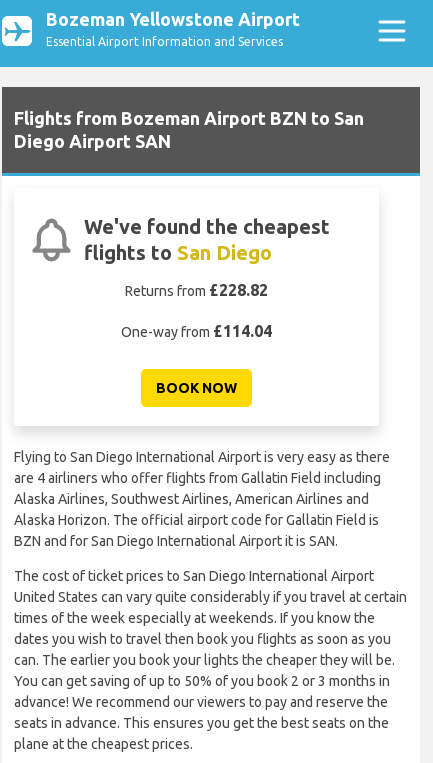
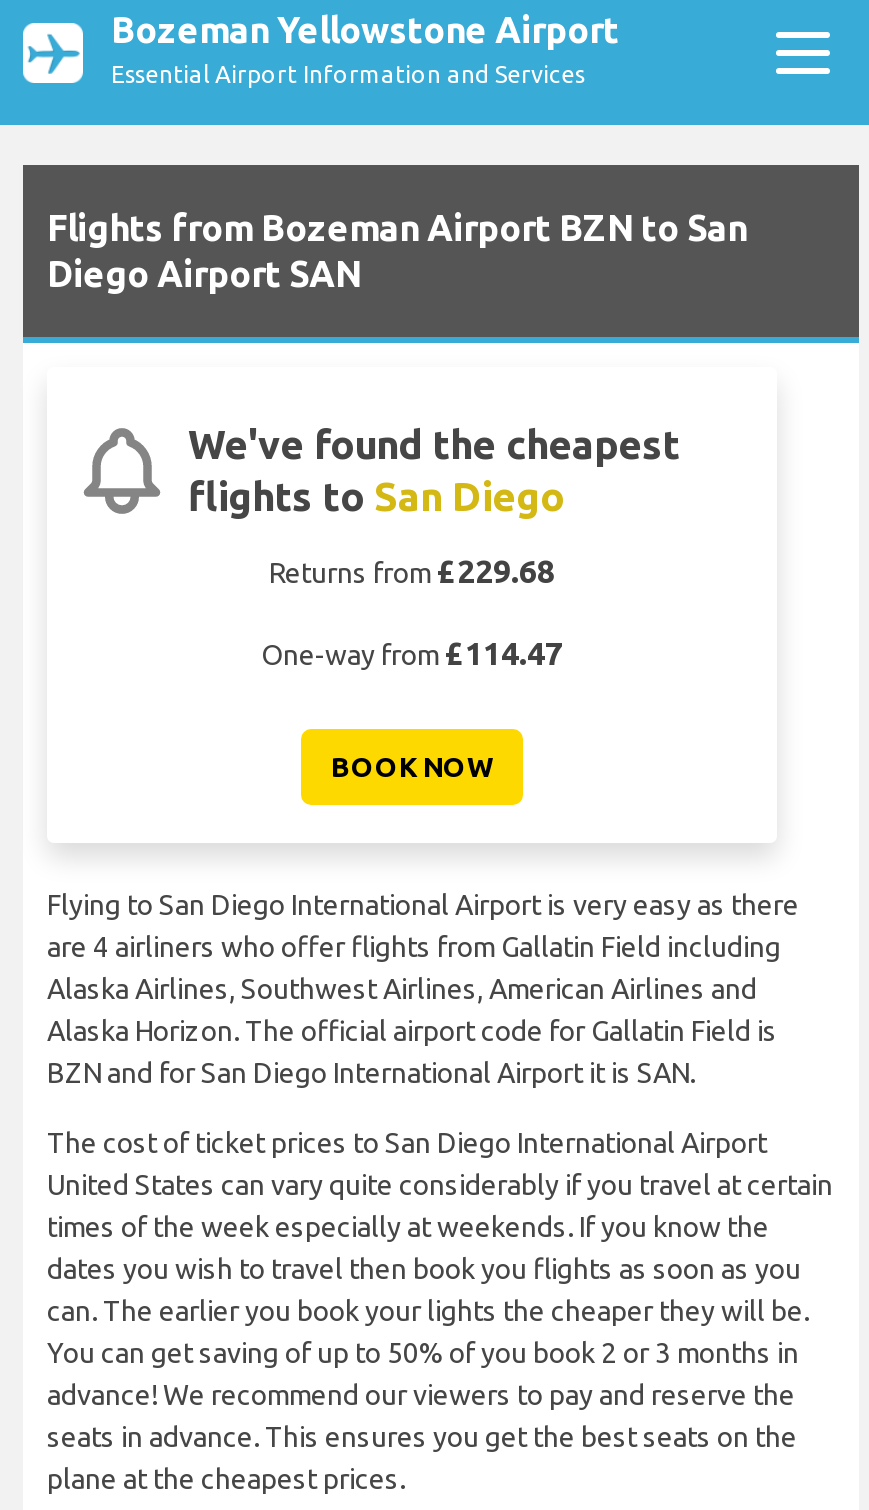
[125,281,268,299] Returns from £228.82 -> [269,553,555,589] Returns from £229.68
[121,322,272,340] One-way from £114.04 -> [261,635,563,671] One-way from £114.47

